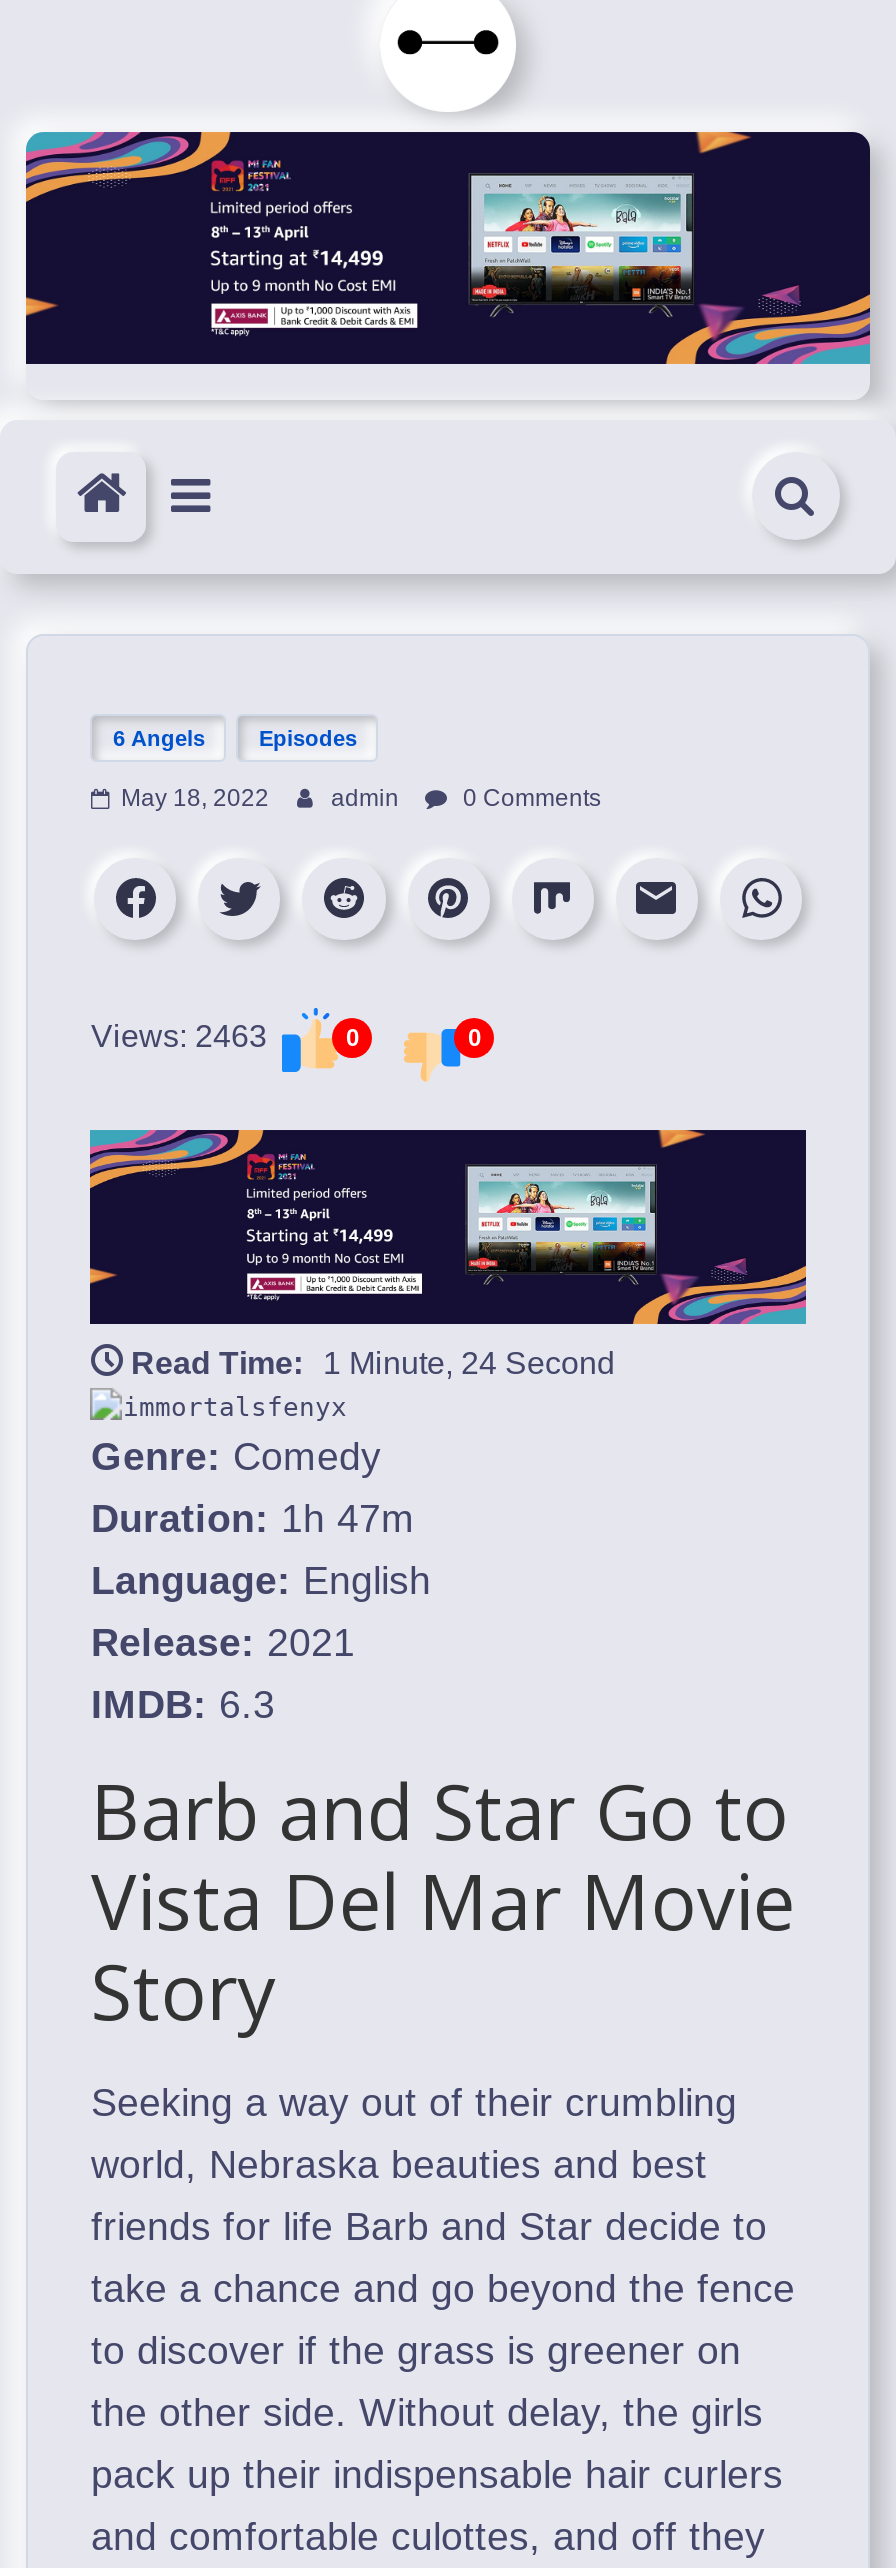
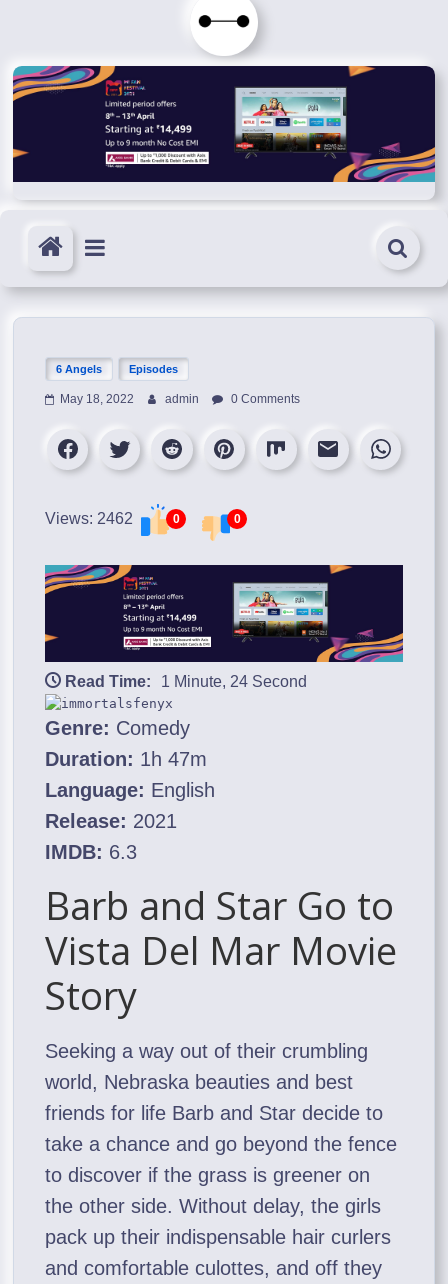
[91,1019,275,1053] Views: 2463 -> [45,509,137,526] Views: 2462

